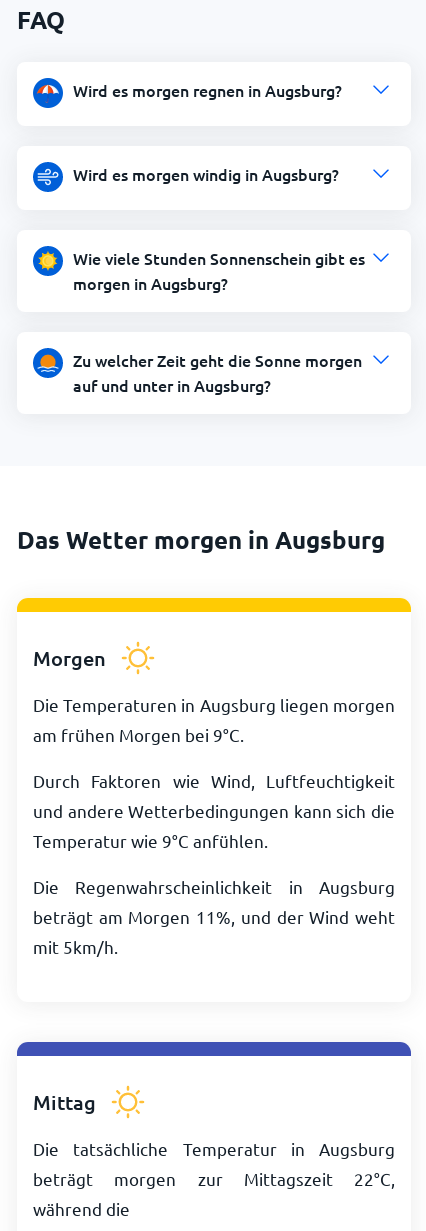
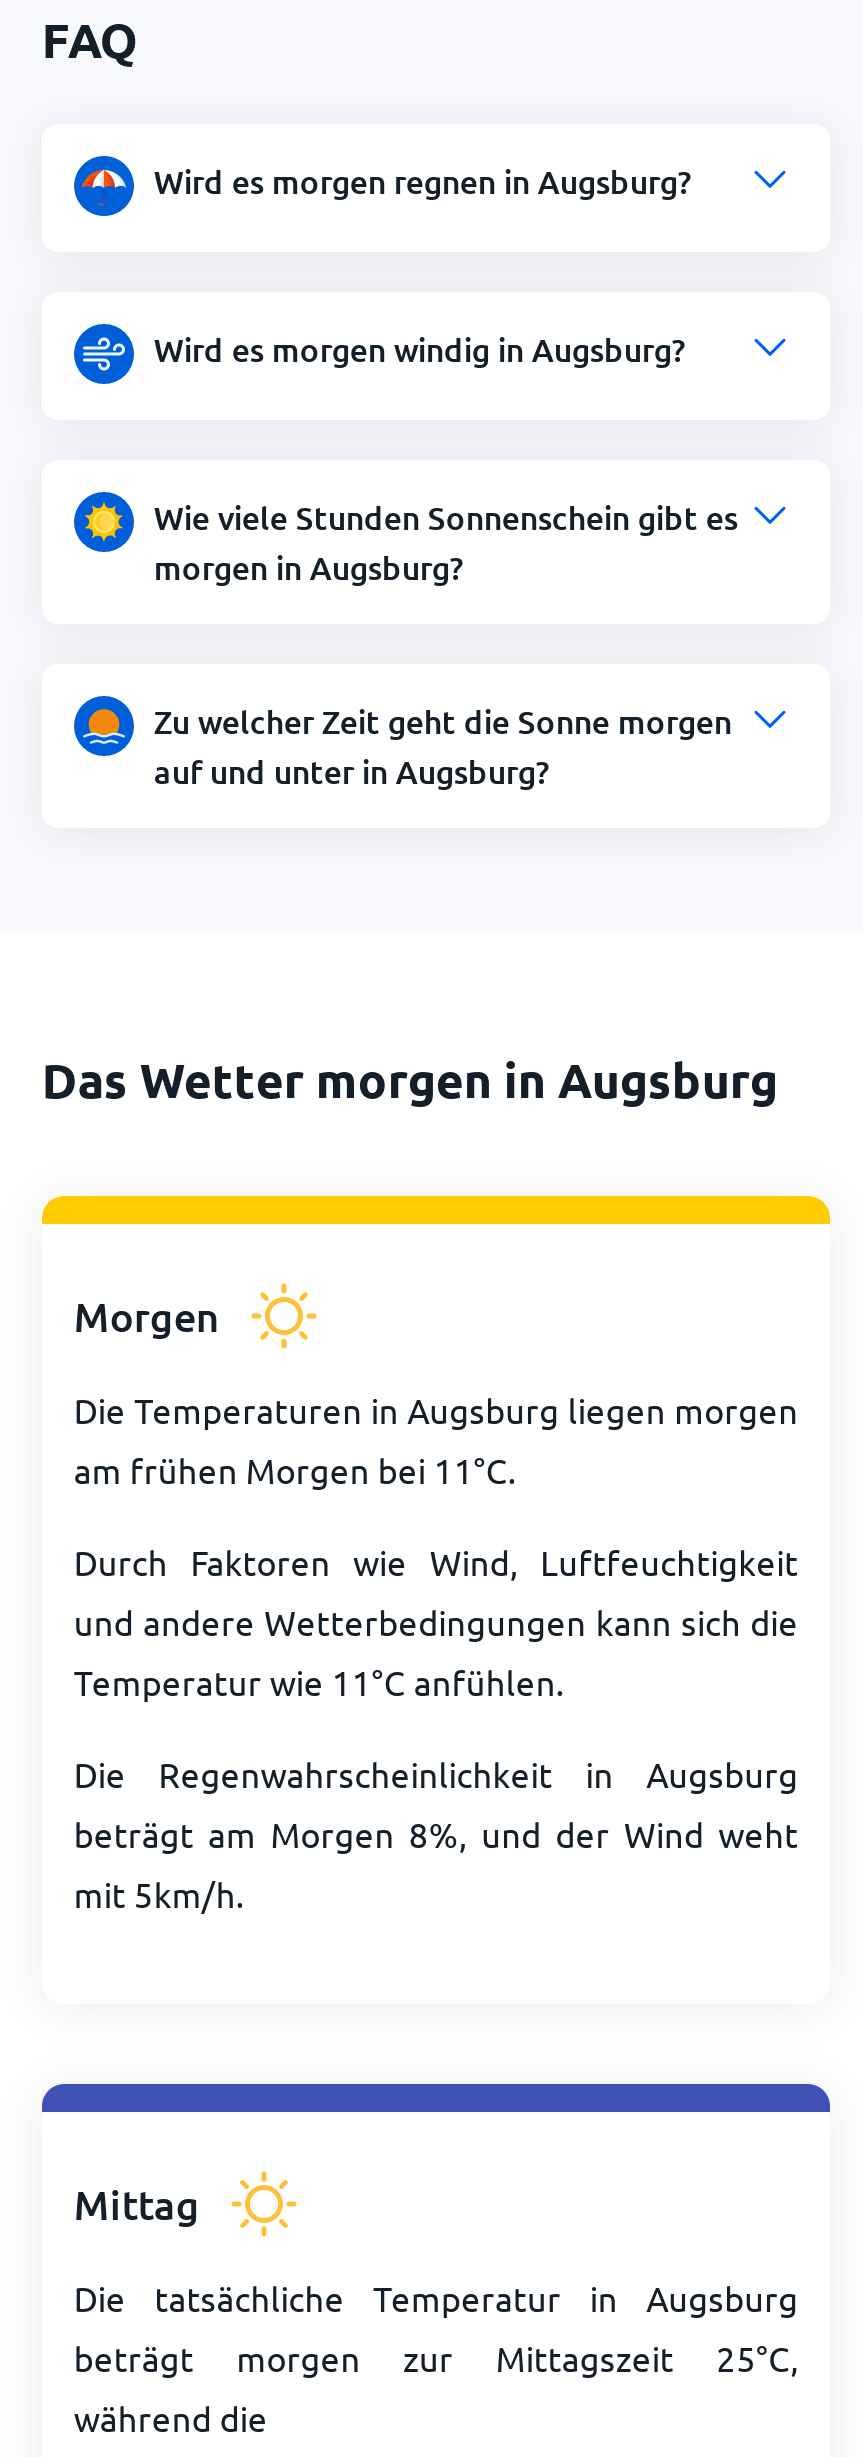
[33,724,244,745] am frühen Morgen bei 9 °C. -> [74,1448,516,1490] am frühen Morgen bei 11 °C.
[33,830,268,851] Temperatur wie 9 °C anfühlen. -> [74,1660,564,1702] Temperatur wie 11 °C anfühlen.
[33,906,395,927] beträgt am Morgen 11%, und der Wind weht -> [74,1812,798,1854] beträgt am Morgen 8%, und der Wind weht
[33,1168,395,1189] beträgt morgen zur Mittagszeit 22°C, -> [74,2336,798,2378] beträgt morgen zur Mittagszeit 25°C,

